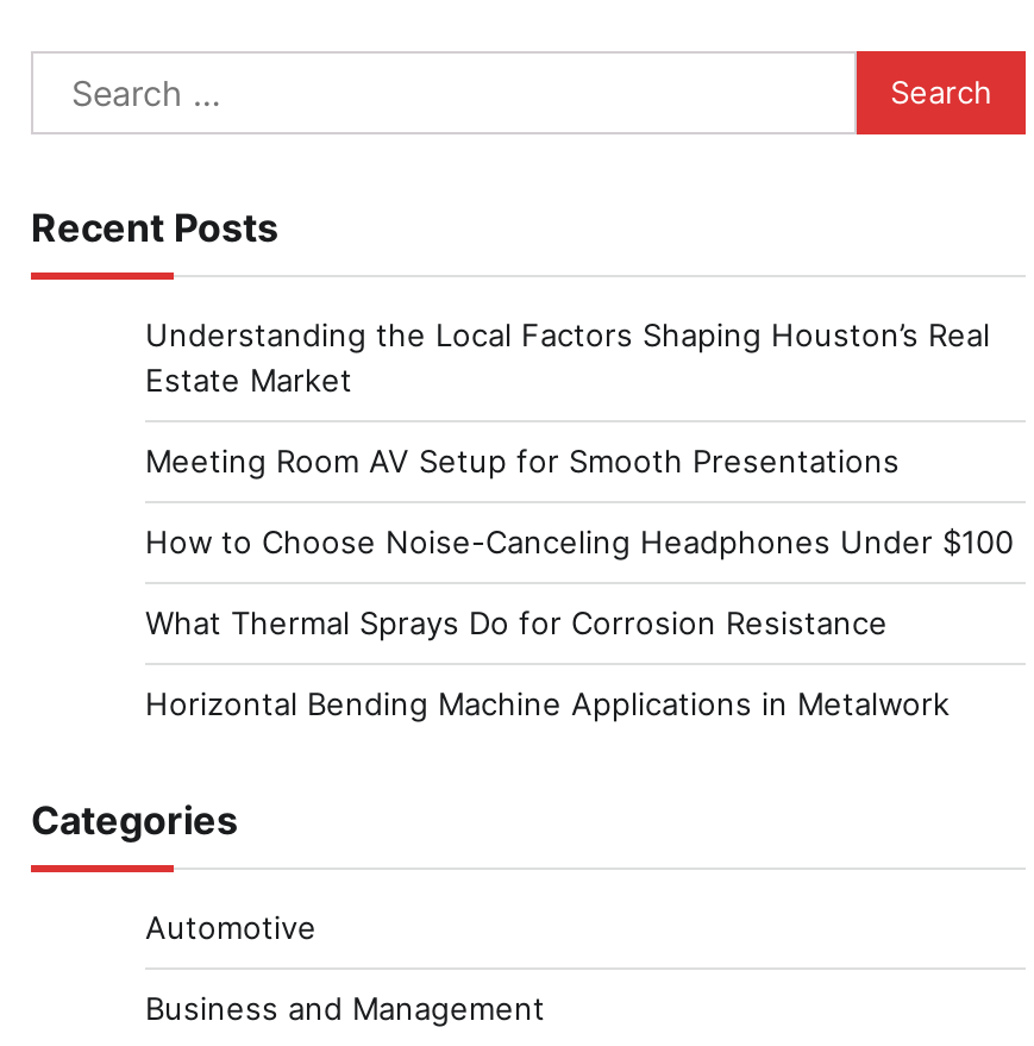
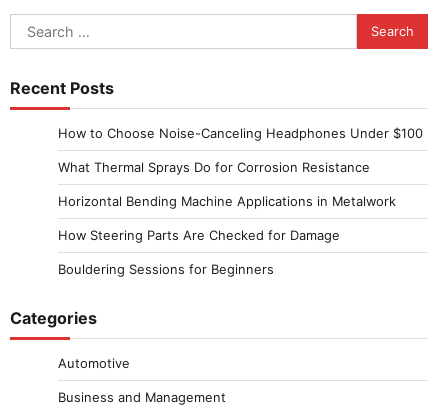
[145,314,990,479] Understanding the Local Factors Shaping Houston’s Real | Estate Market | Meeting Room AV Setup for Smooth Presentations -> none
moved [145,521,1014,721] -> [58,125,423,209]: How to Choose Noise-Canceling Headphones Under $100 | What Thermal Sprays Do for Corrosion Resistance | Horizontal Bending Machine Applications in Metalwork
none -> [58,227,340,277] How Steering Parts Are Checked for Damage | Bouldering Sessions for Beginners

